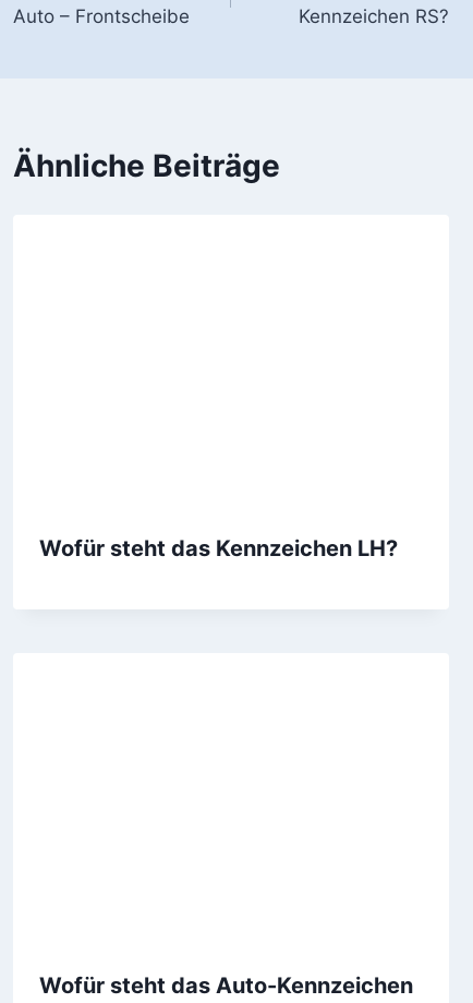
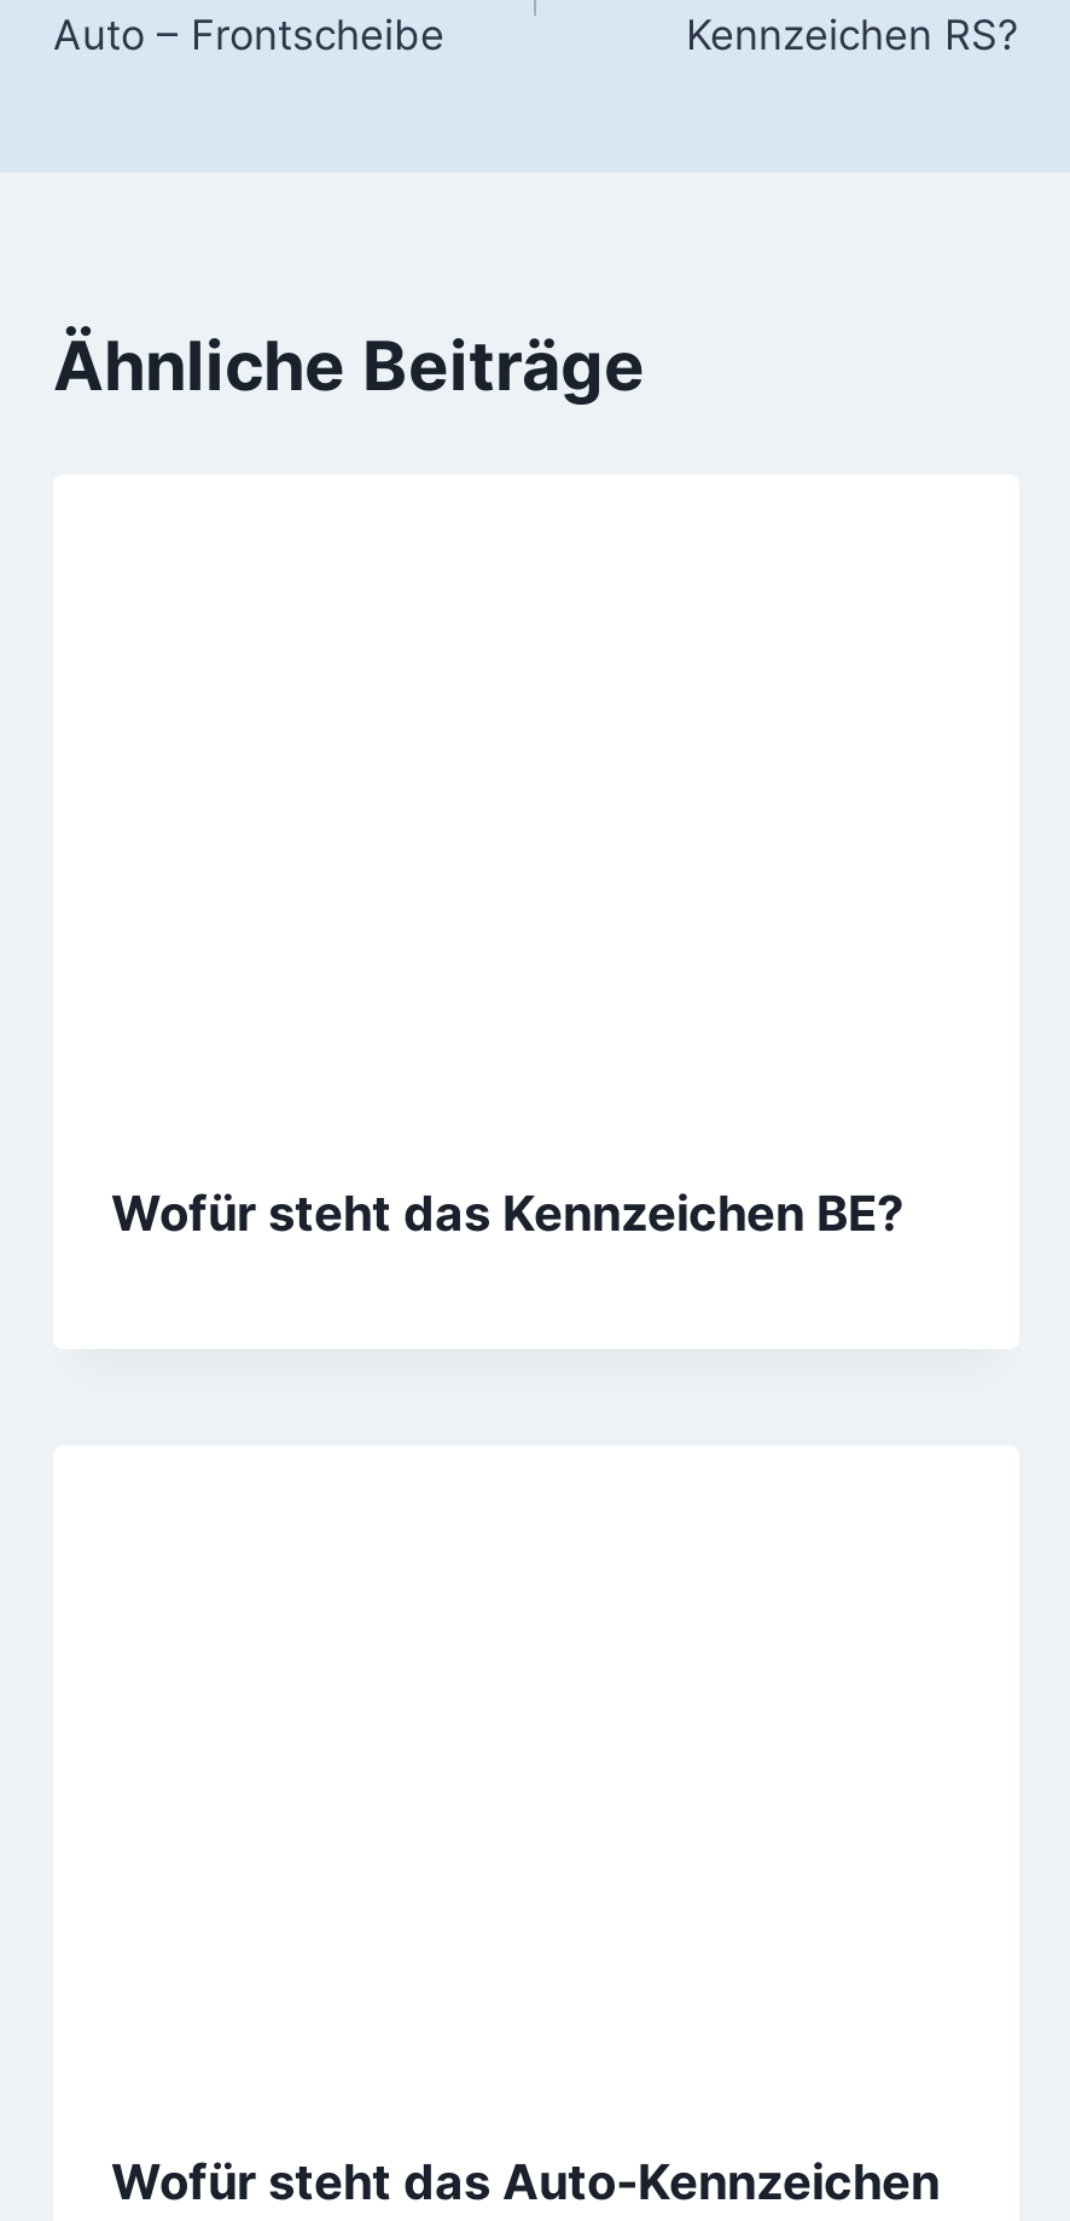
[39,535,398,561] Wofür steht das Kennzeichen LH? -> [111,1184,903,1242] Wofür steht das Kennzeichen BE?

